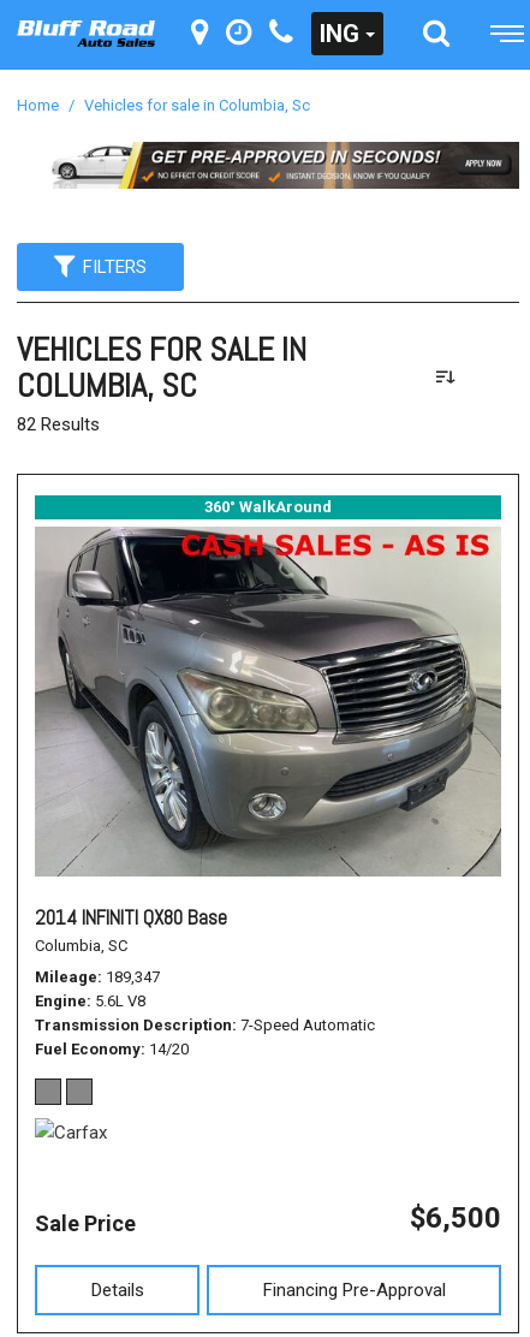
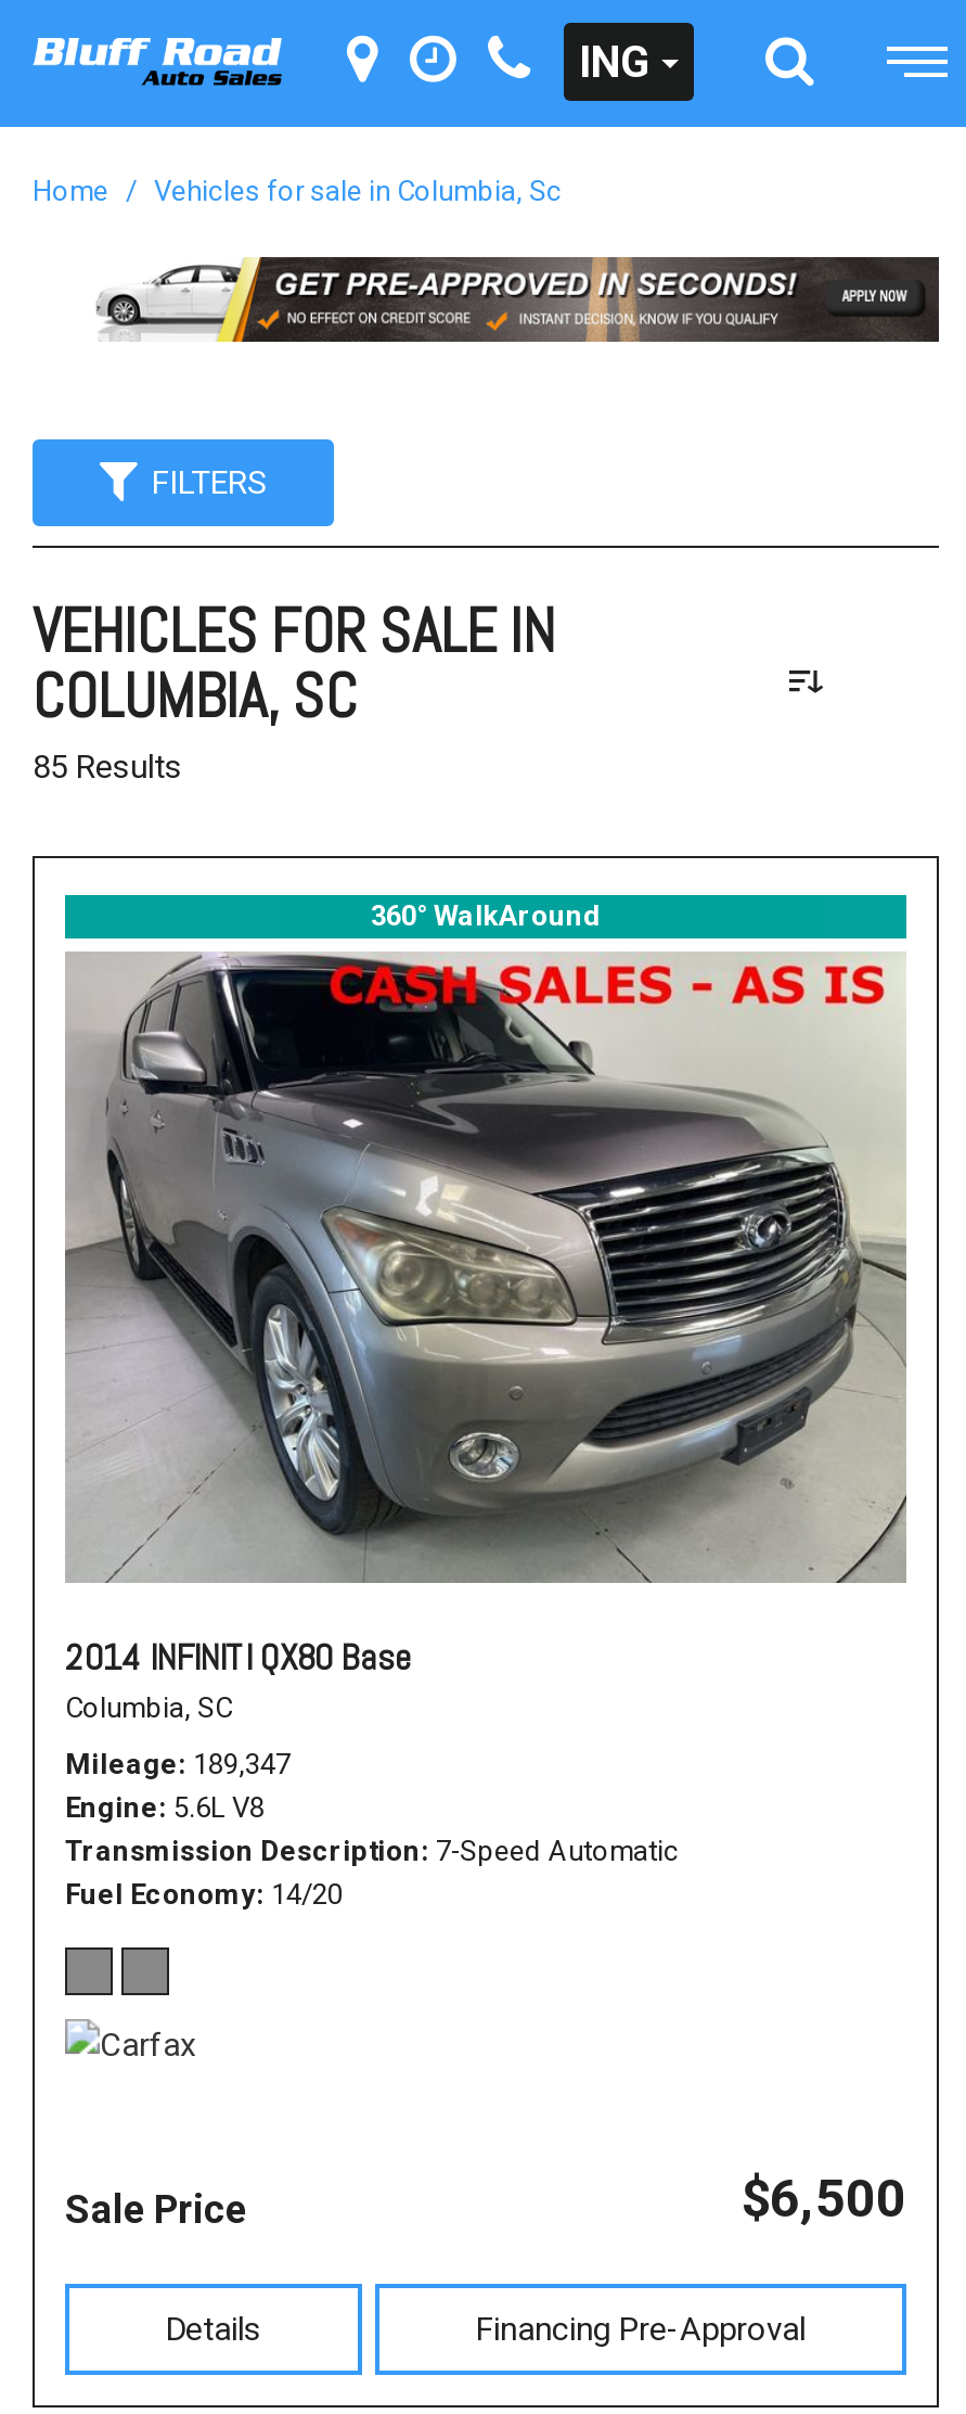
[17,413,100,435] 82 Results -> [33,747,182,786] 85 Results

